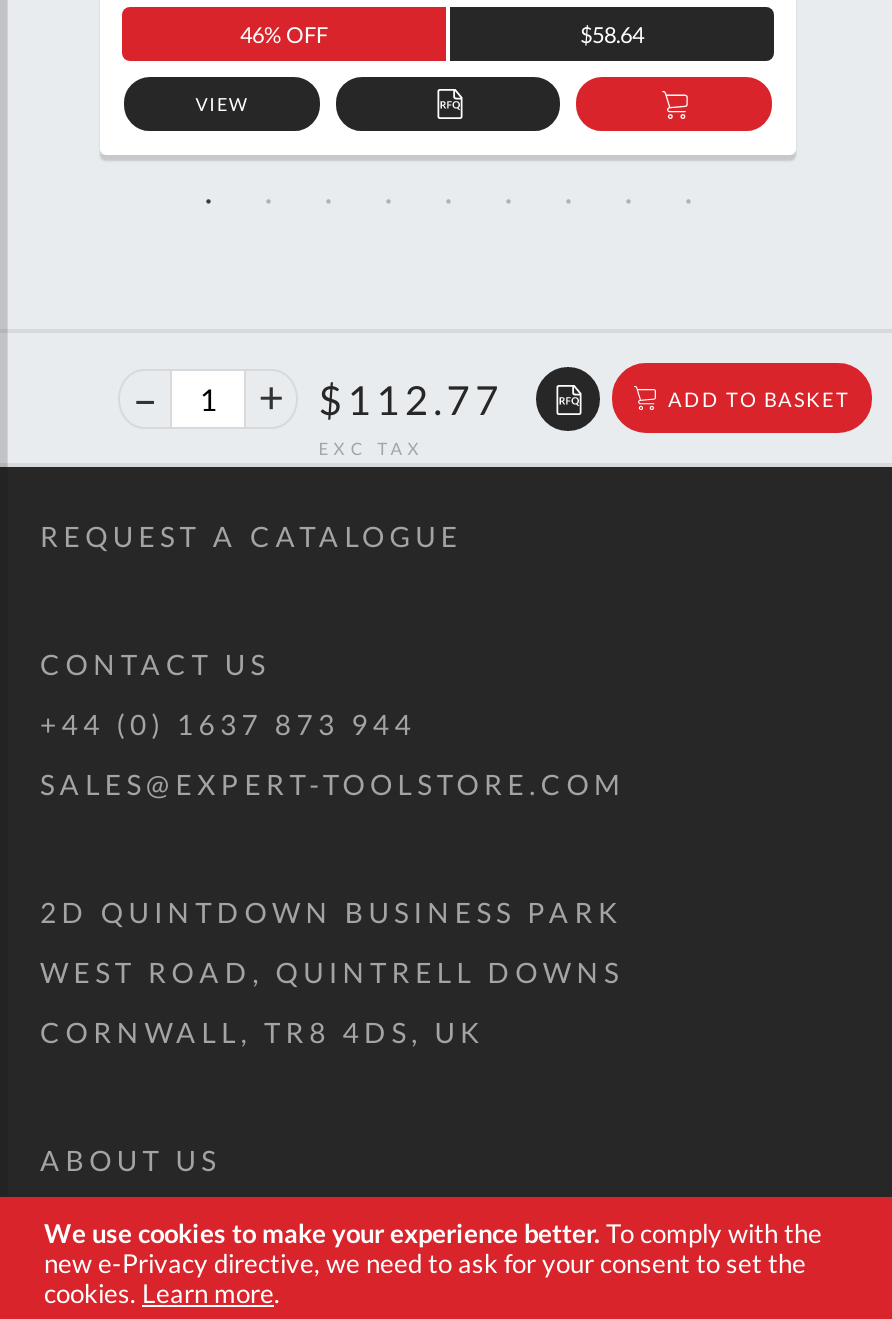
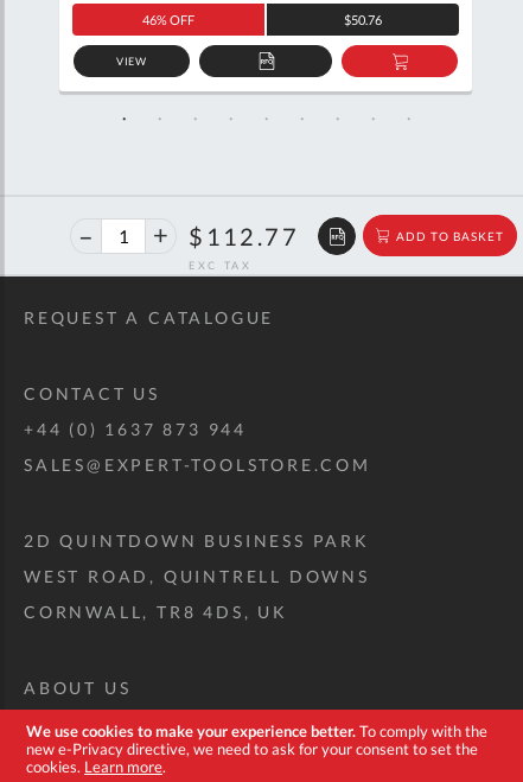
[580,21,644,47] $58.64 -> [344,12,382,27] $50.76

